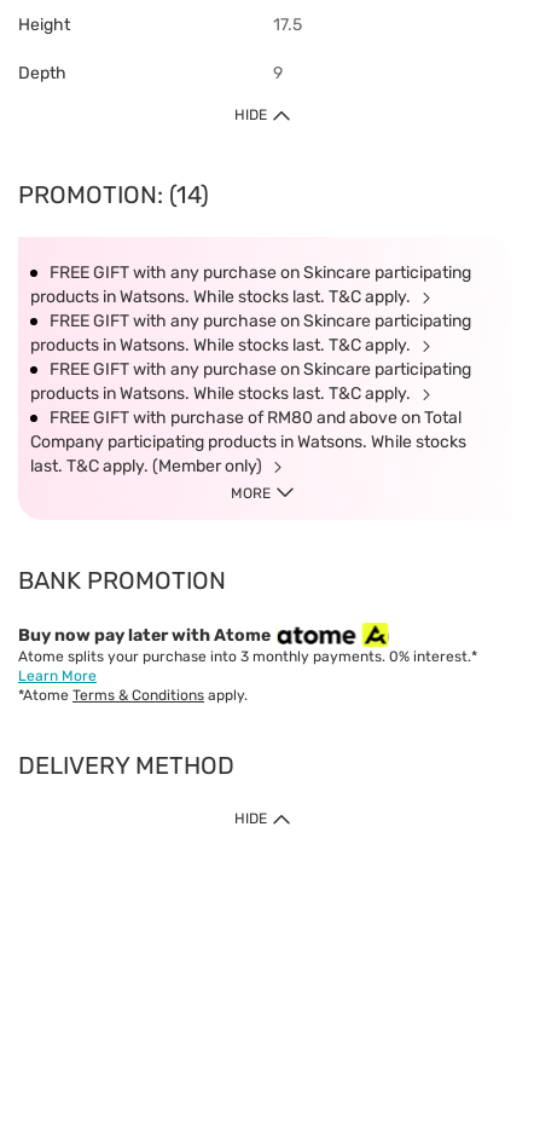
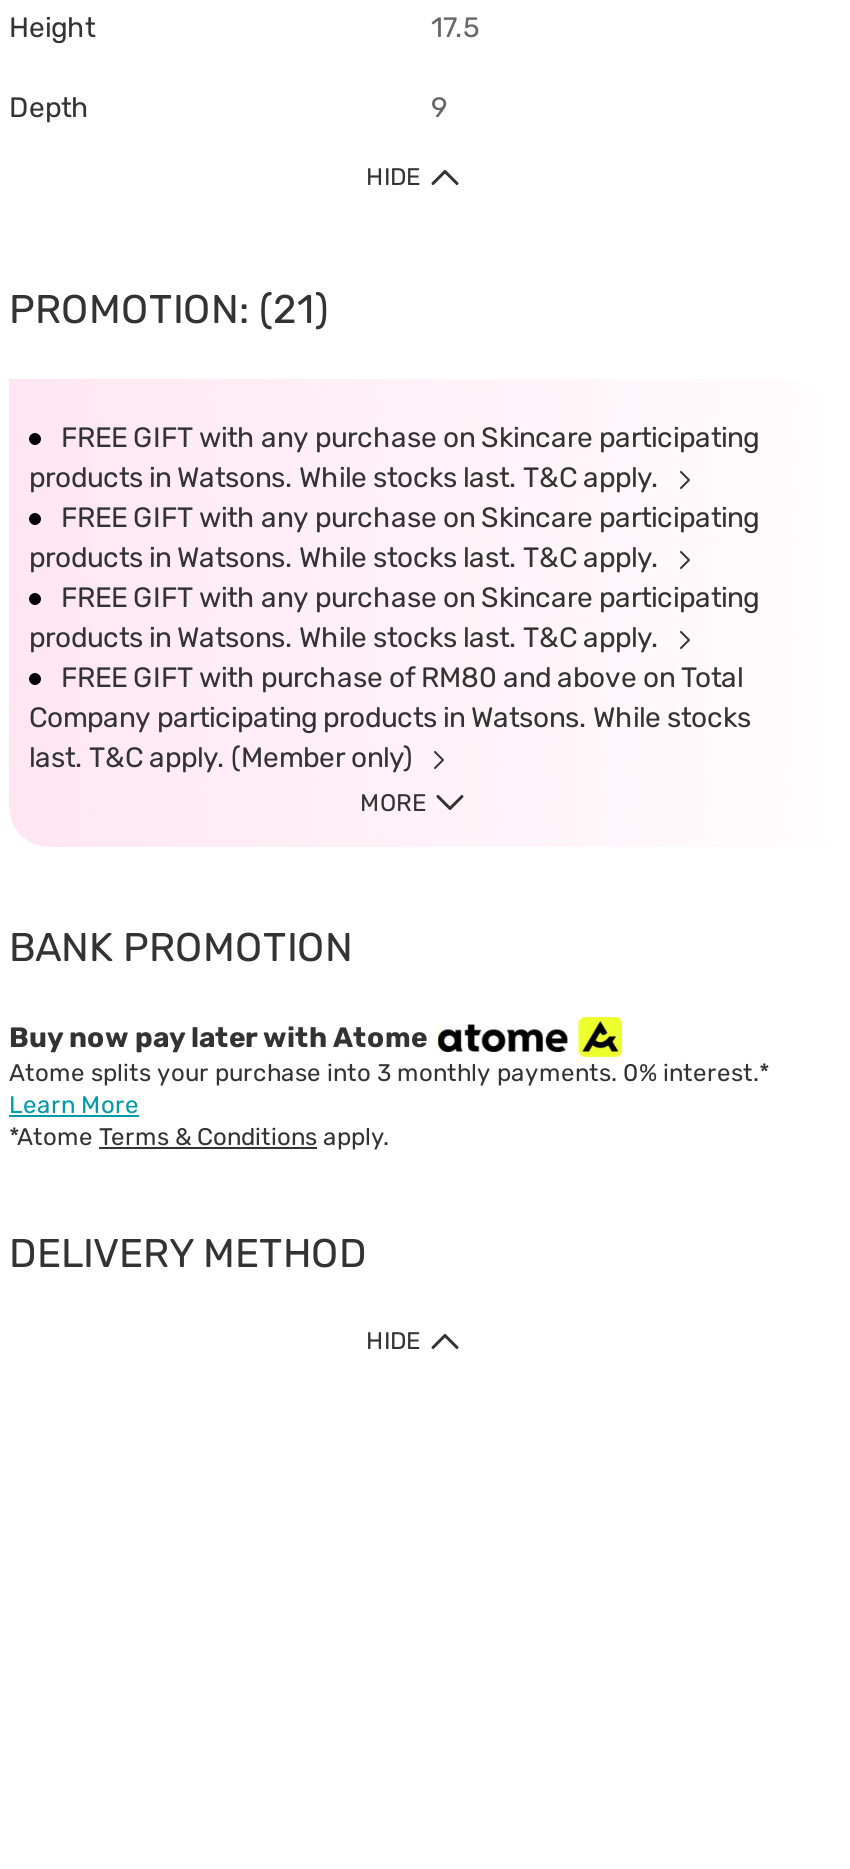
[18,180,209,209] PROMOTION: (14) -> [9,285,329,333] PROMOTION: (21)

